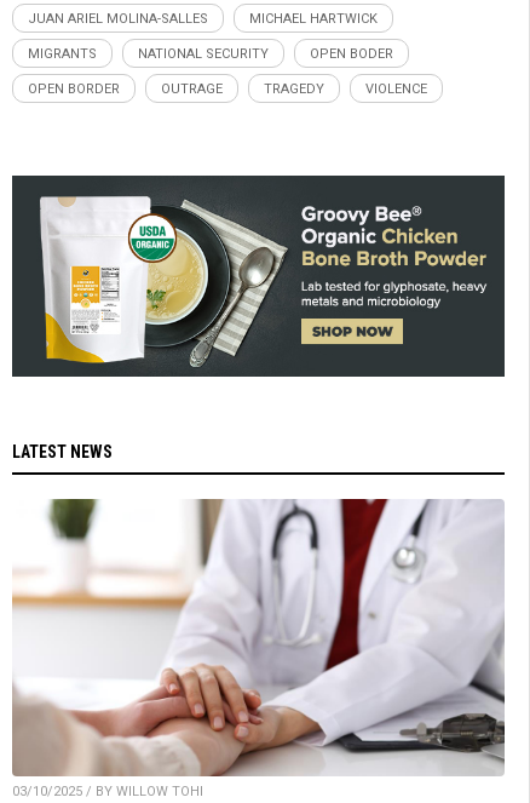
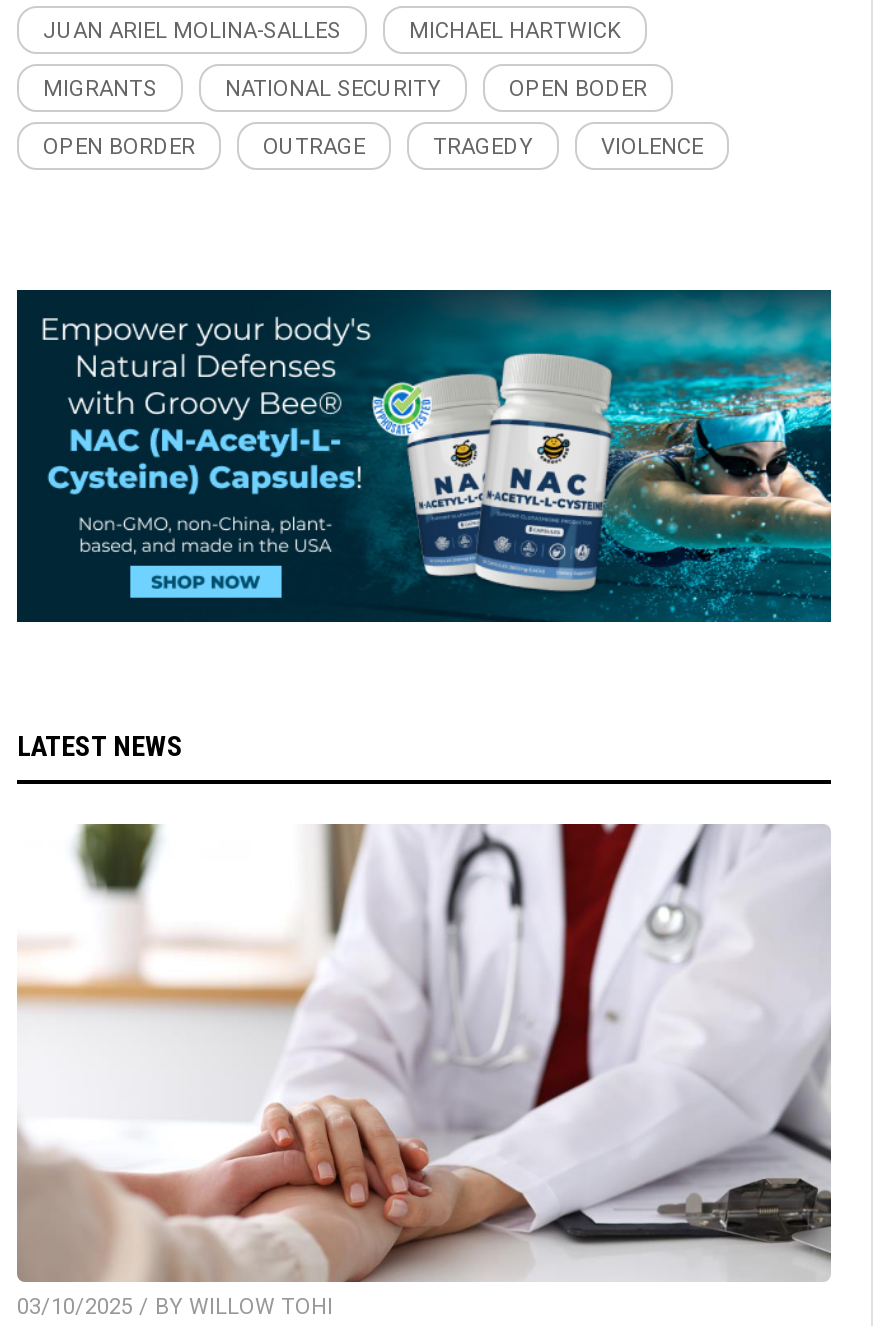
[12,176,506,377] [image] -> [17,290,833,622] [image]

